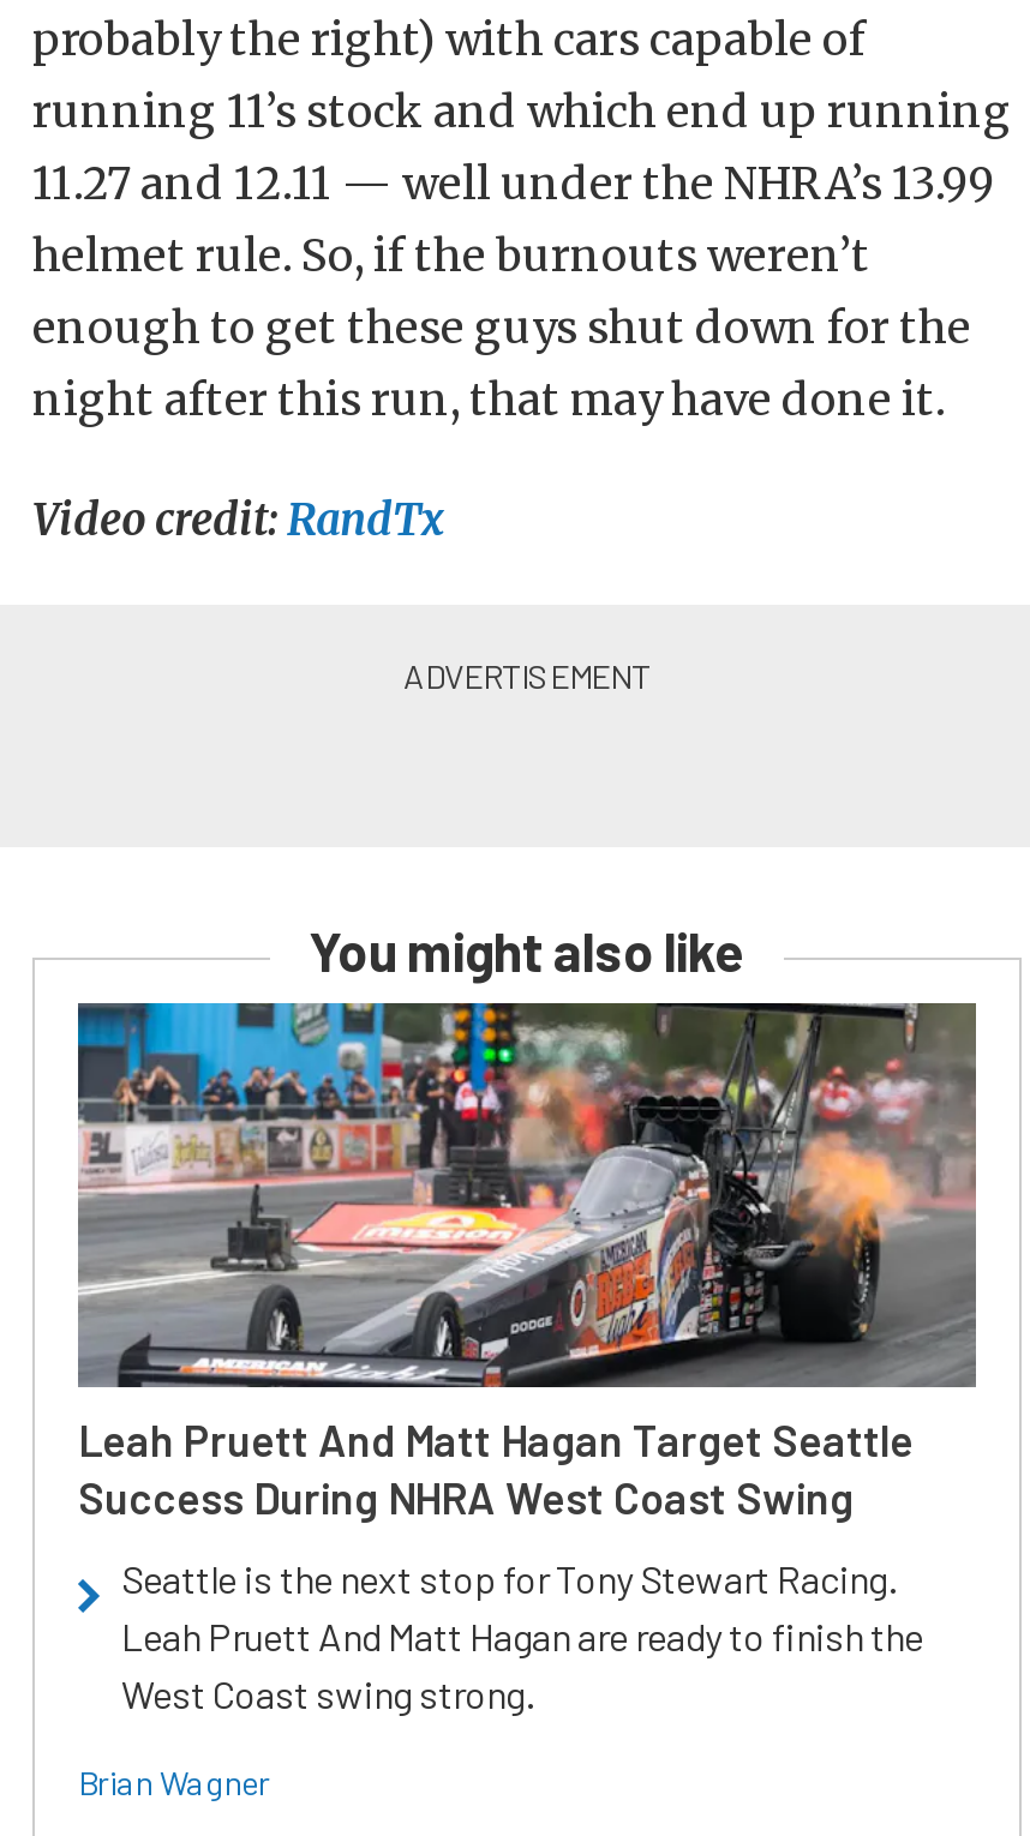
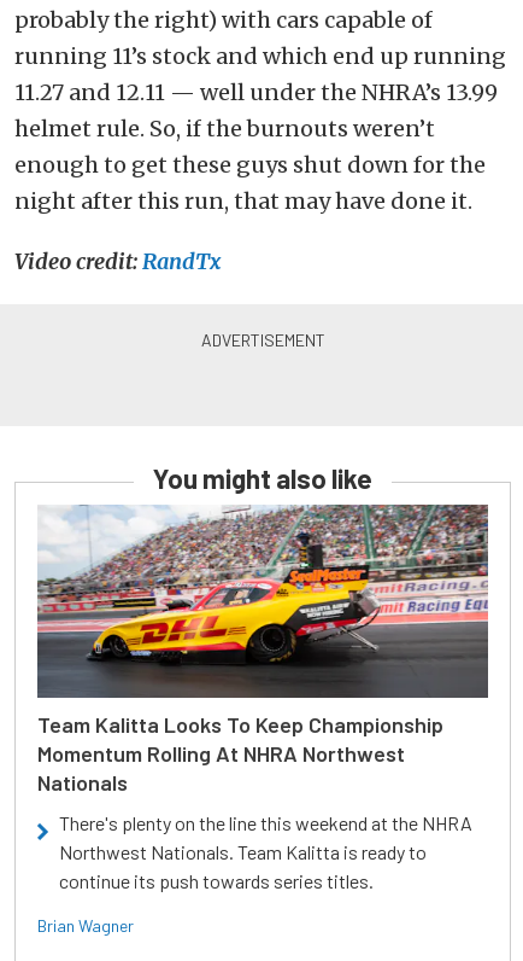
[76,1001,976,1524] [image] | Leah Pruett And Matt Hagan Target Seattle | Success During NHRA West Coast Swing -> [37,503,489,795] [image] | Team Kalitta Looks To Keep Championship | Momentum Rolling At NHRA Northwest | Nationals
[121,1555,923,1716] Seattle is the next stop for Tony Stewart Racing. | Leah Pruett And Matt Hagan are ready to finish the | West Coast swing strong. -> [59,811,472,892] There's plenty on the line this weekend at the NHRA | Northwest Nationals. Team Kalitta is ready to | continue its push towards series titles.

